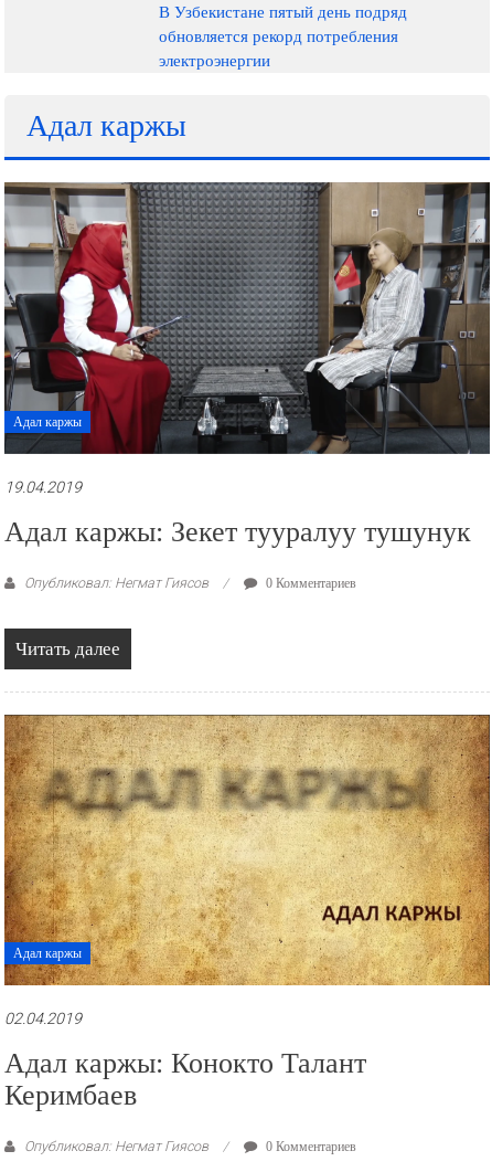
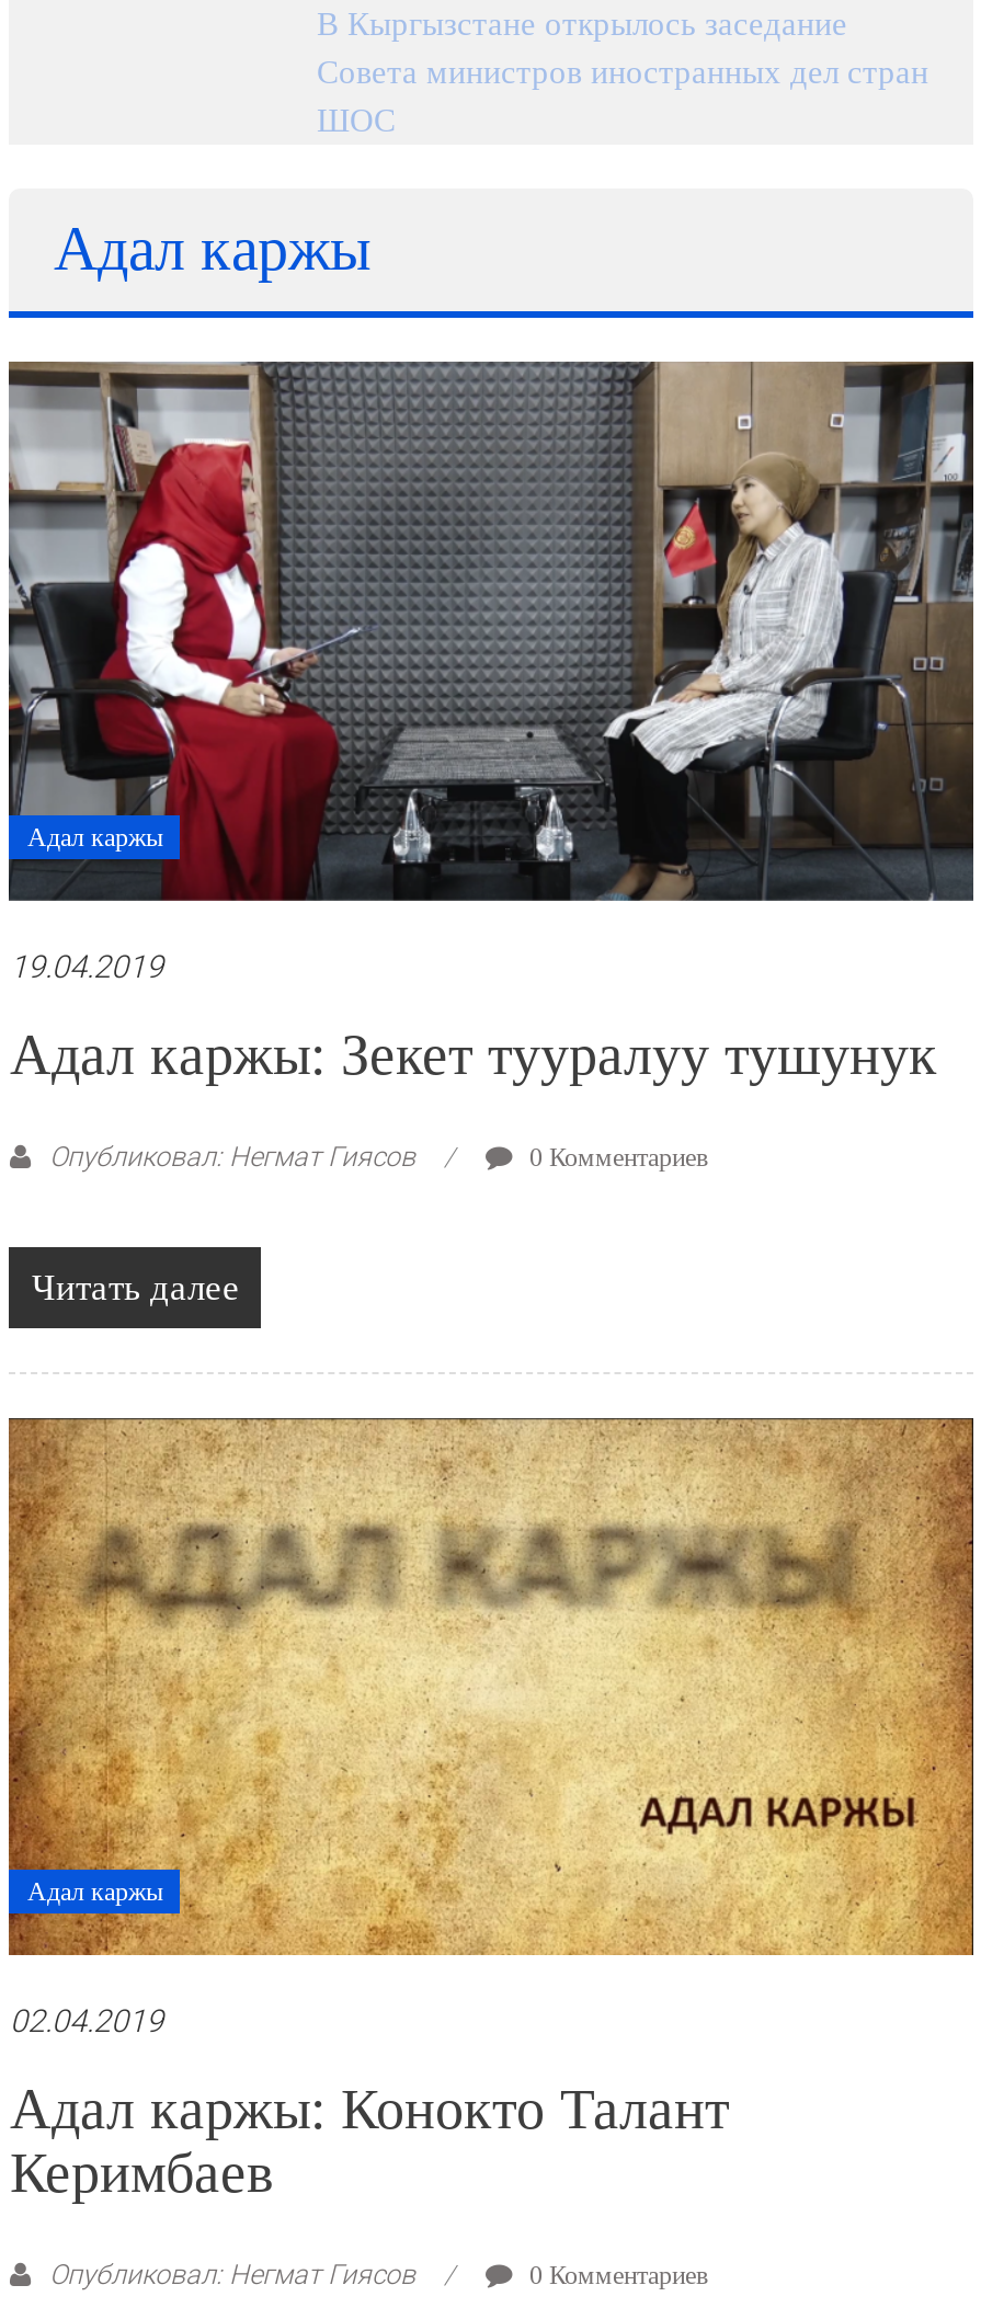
[159,3,408,70] В Узбекистане пятый день подряд | обновляется рекорд потребления | электроэнергии -> [317,7,928,138] В Кыргызстане открылось заседание | Совета министров иностранных дел стран | ШОС

